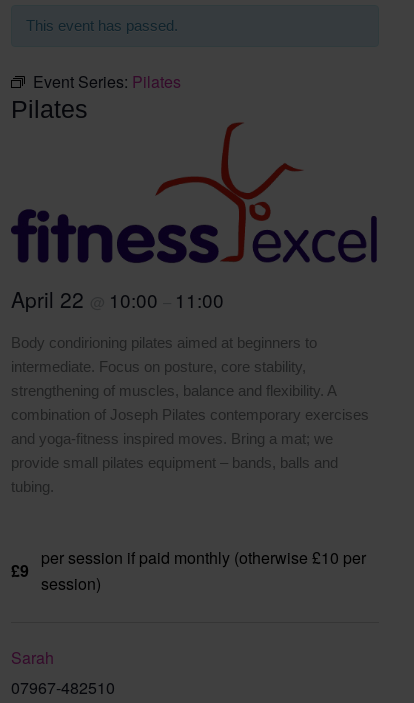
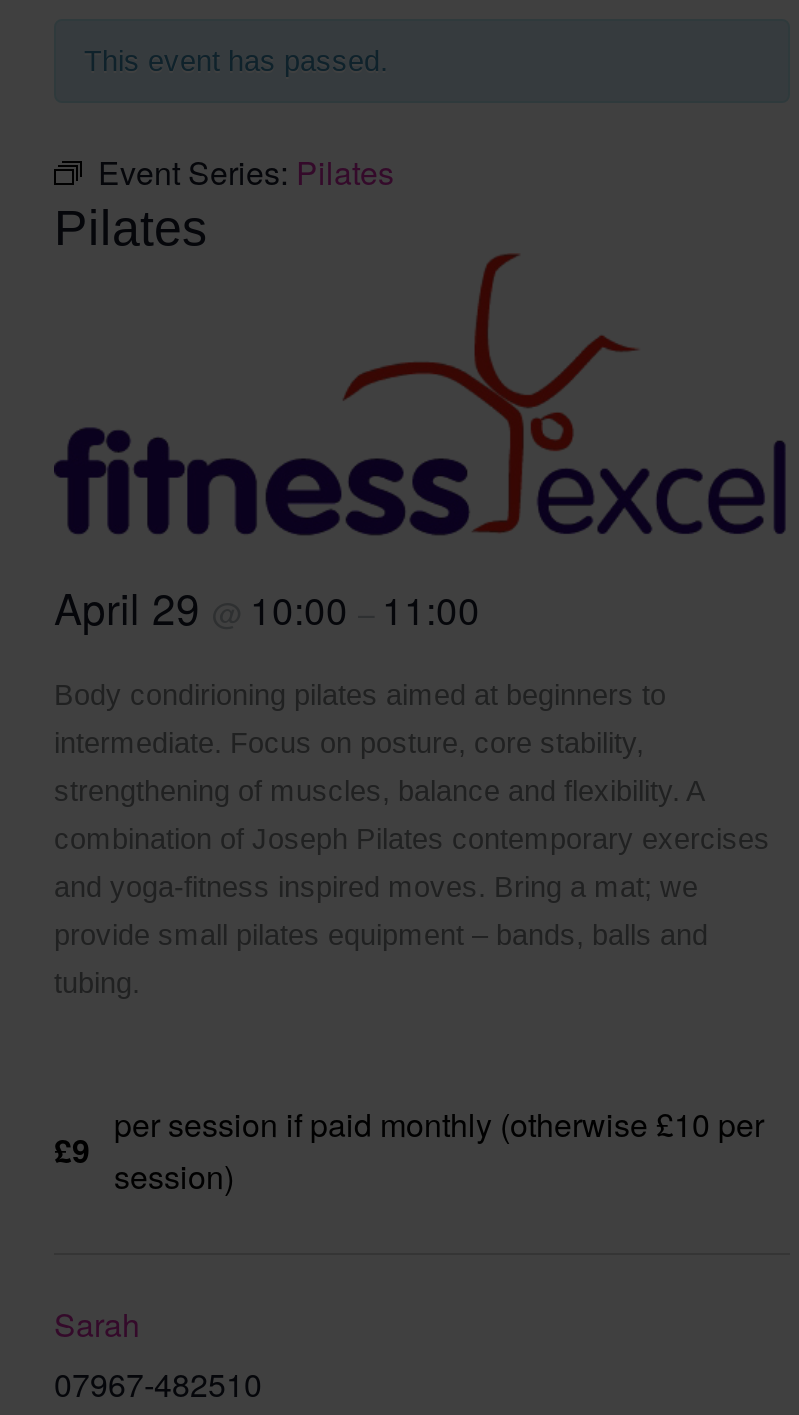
[11,284,224,314] April 22 @ 10:00 – 11:00 -> [54,578,480,638] April 29 @ 10:00 – 11:00

